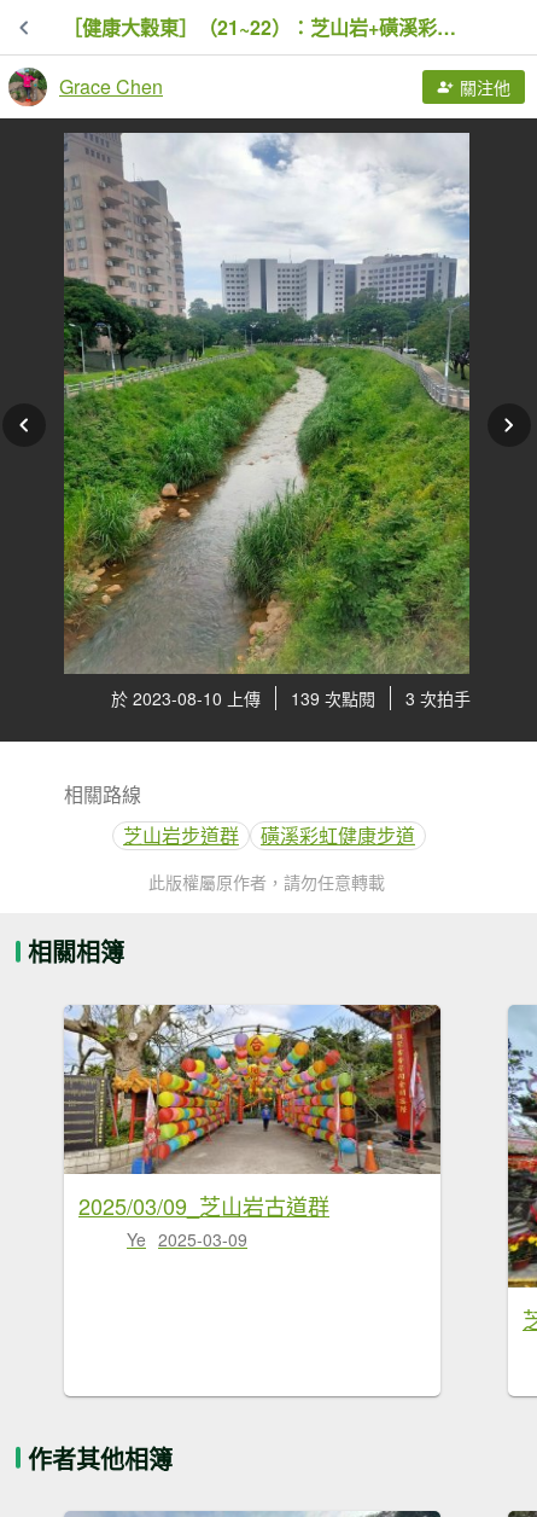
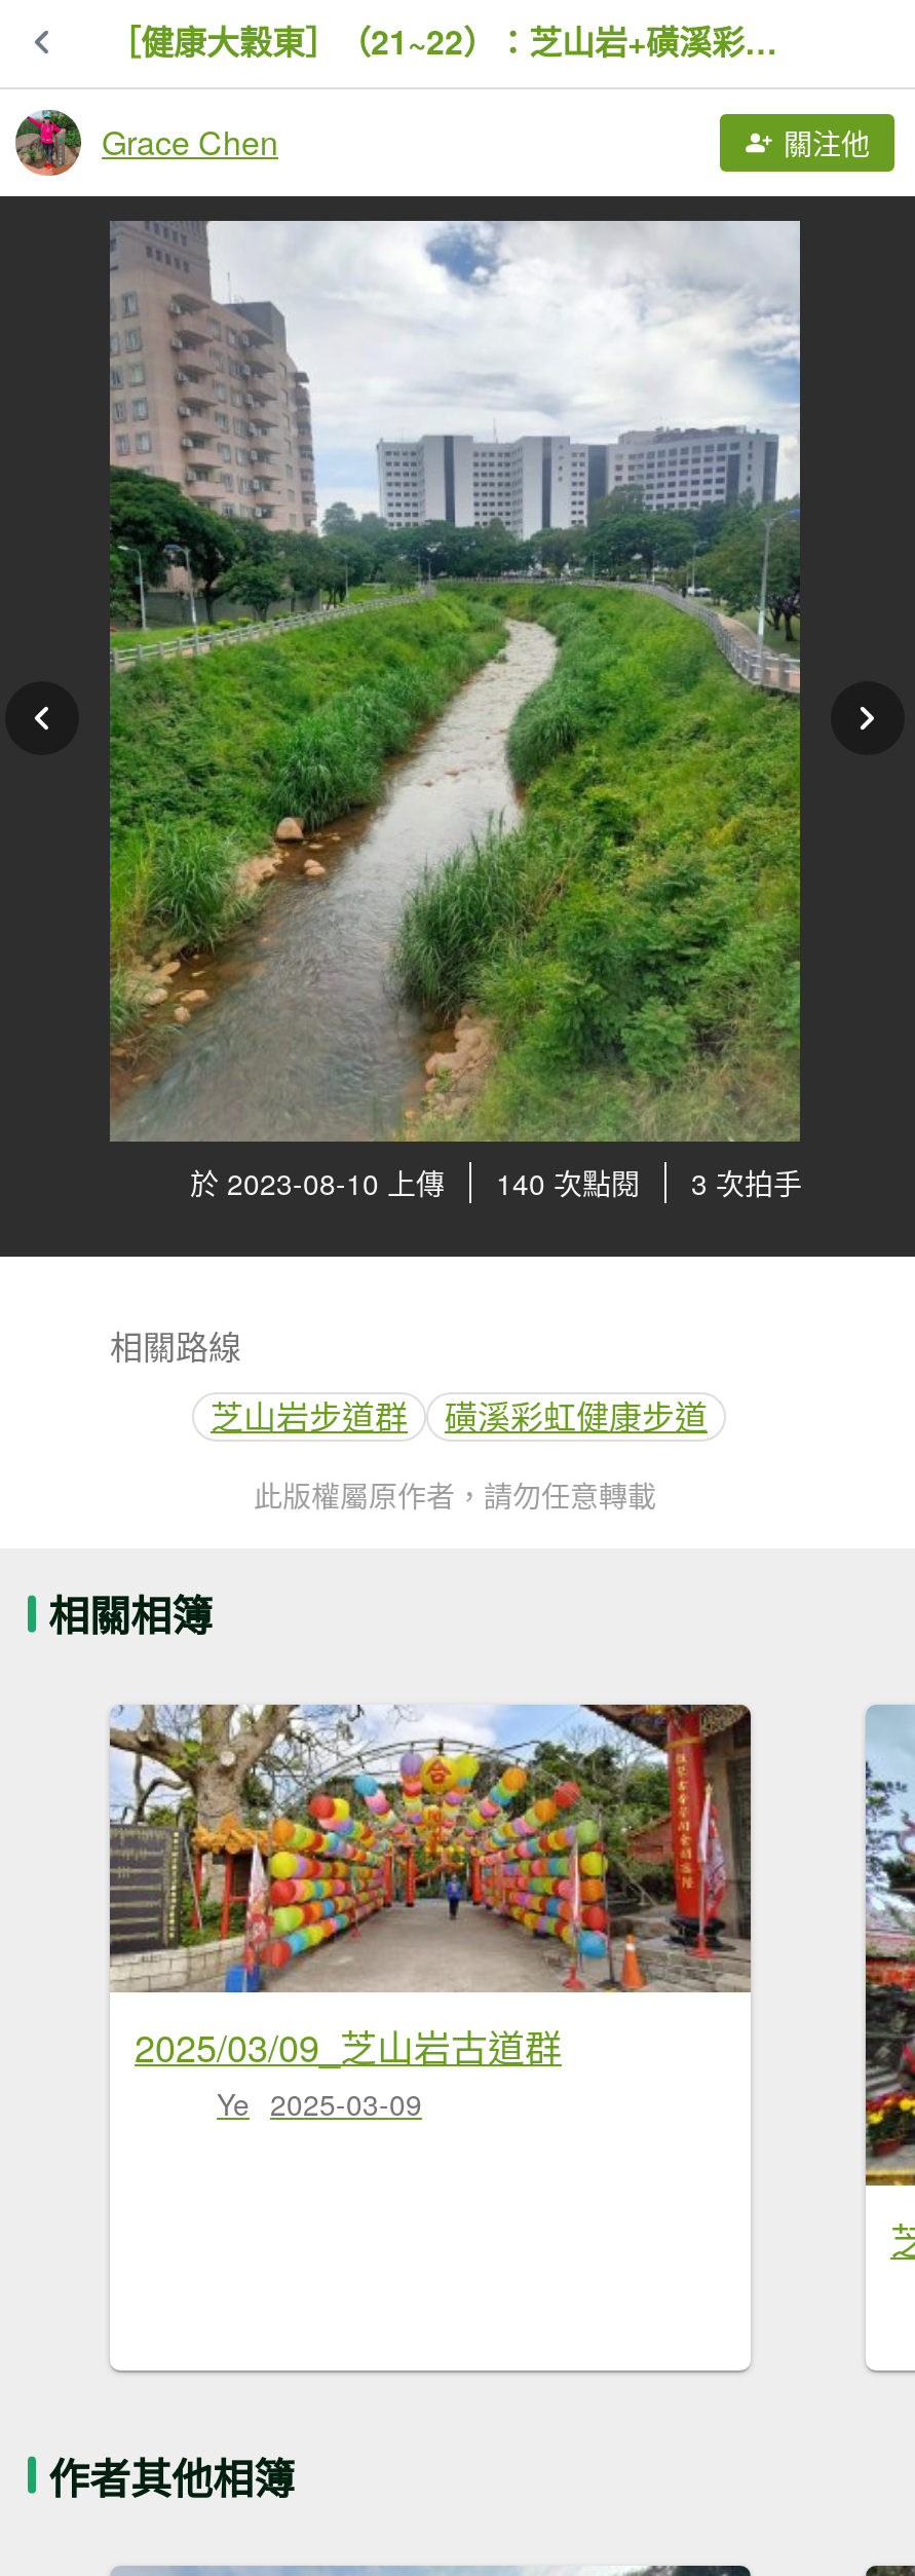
[111,686,471,710] 於 2023-08-10 上傳 139 次點閱 3 次拍手 -> [190,1163,802,1204] 於 2023-08-10 上傳 140 次點閱 3 次拍手

